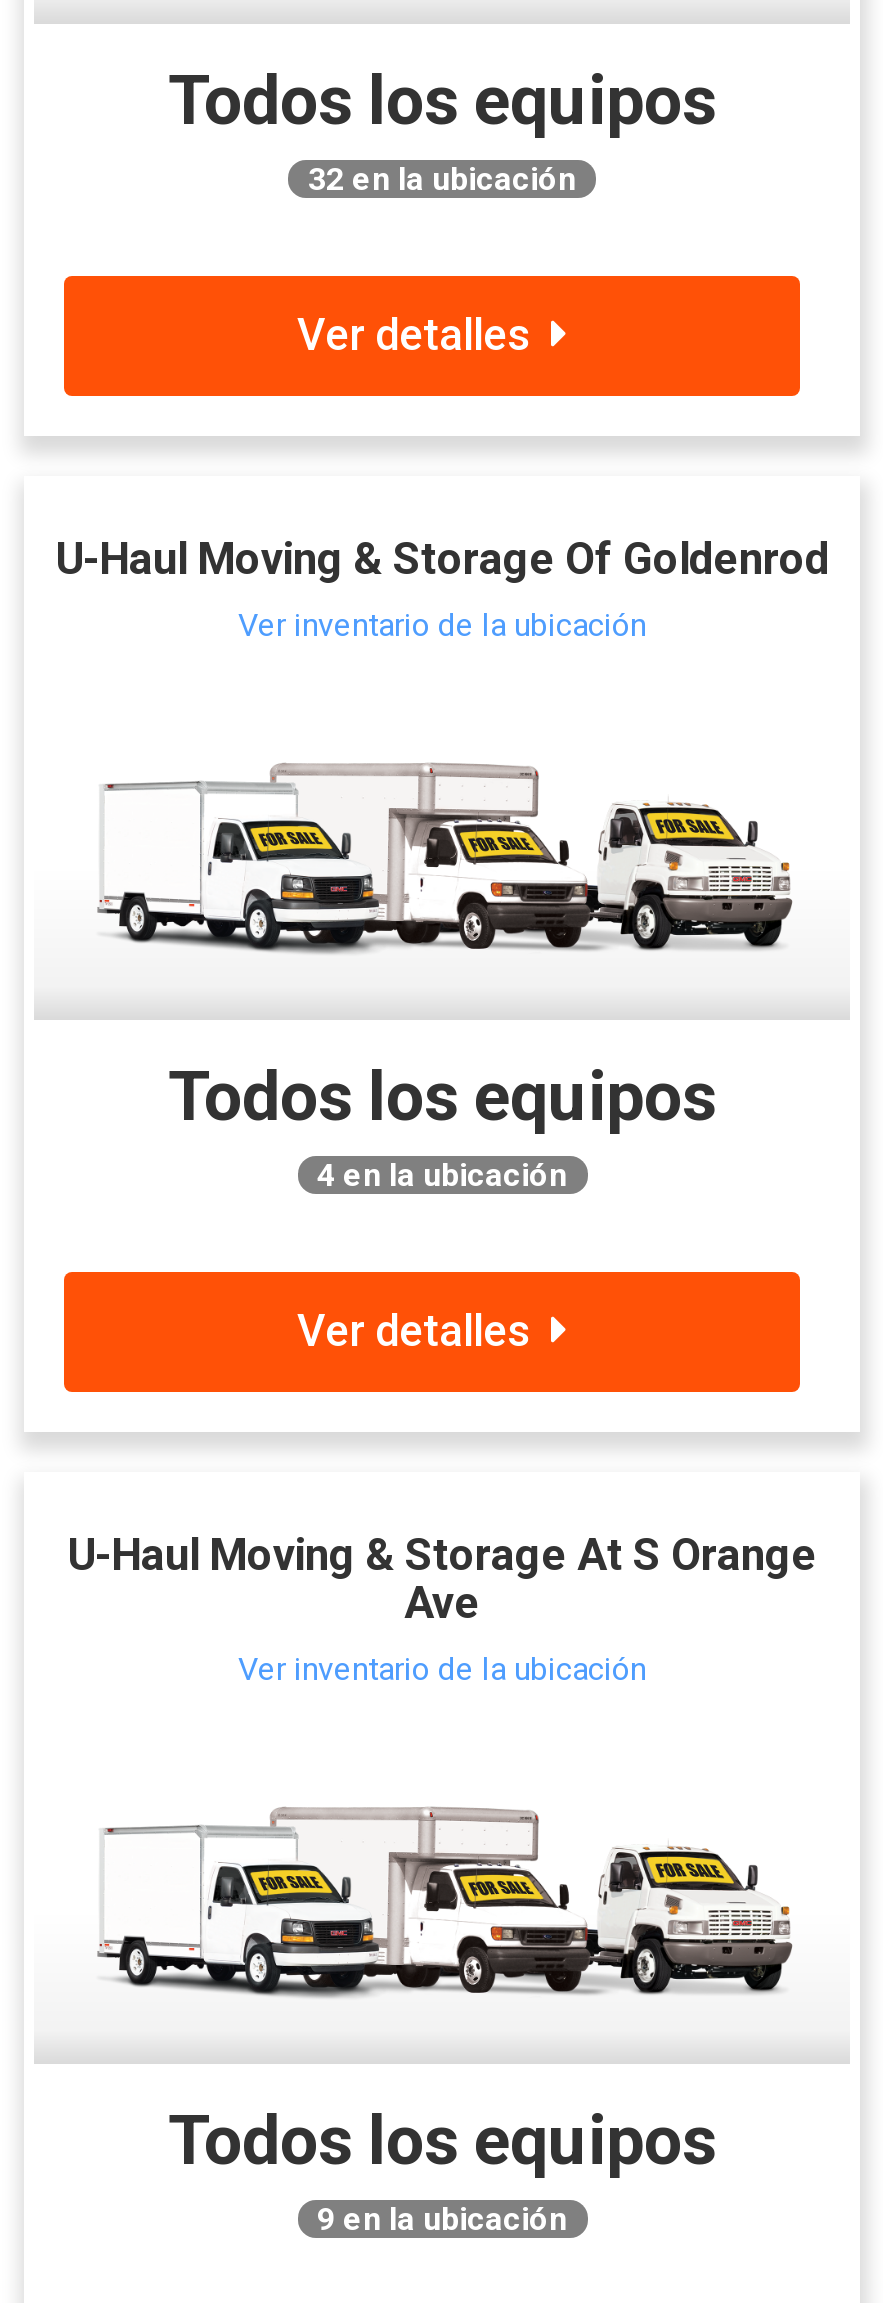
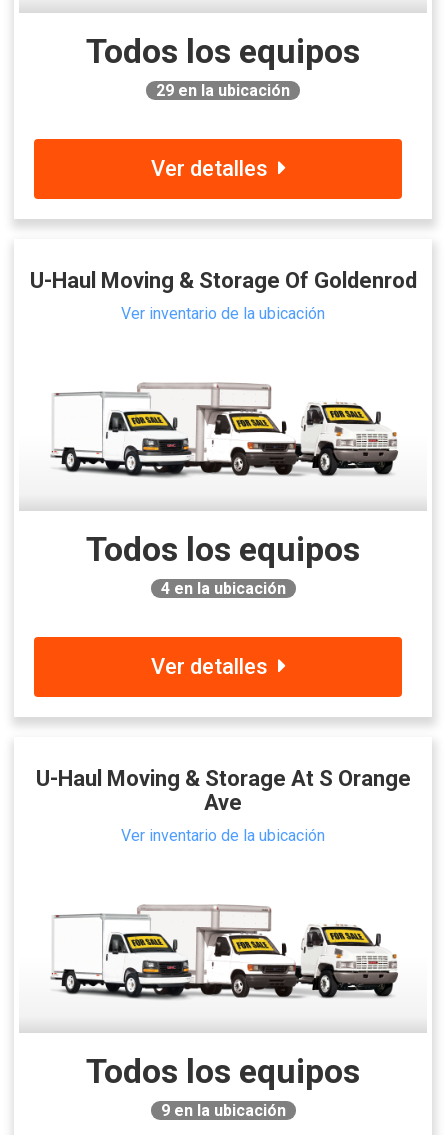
[308,161,576,199] 32en la ubicación -> [156,81,290,100] 29en la ubicación

